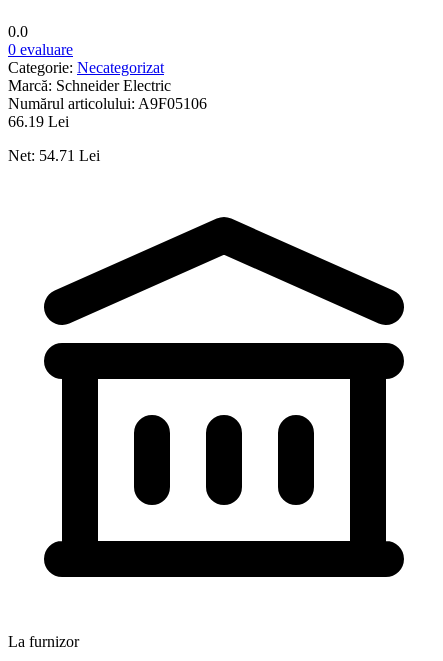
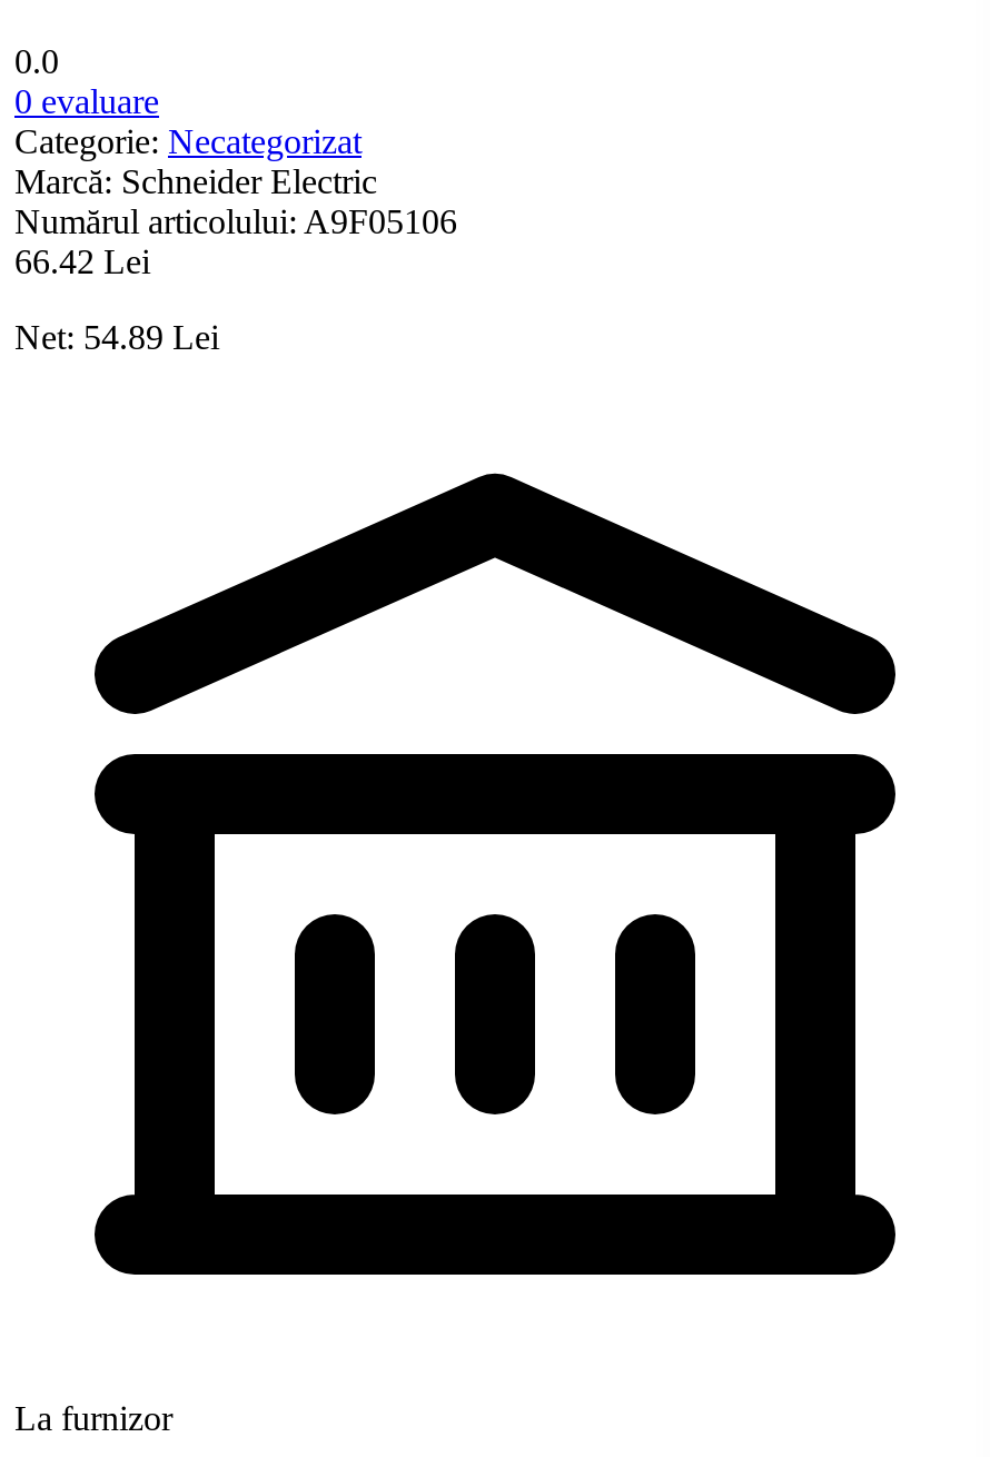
[8,113,69,130] 66.19 Lei -> [14,242,150,280] 66.42 Lei
[8,147,100,164] Net: 54.71 Lei -> [14,318,219,356] Net: 54.89 Lei

